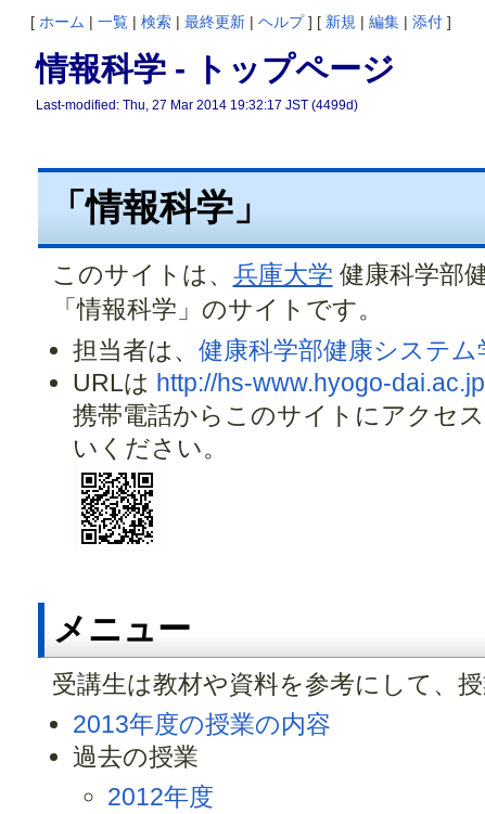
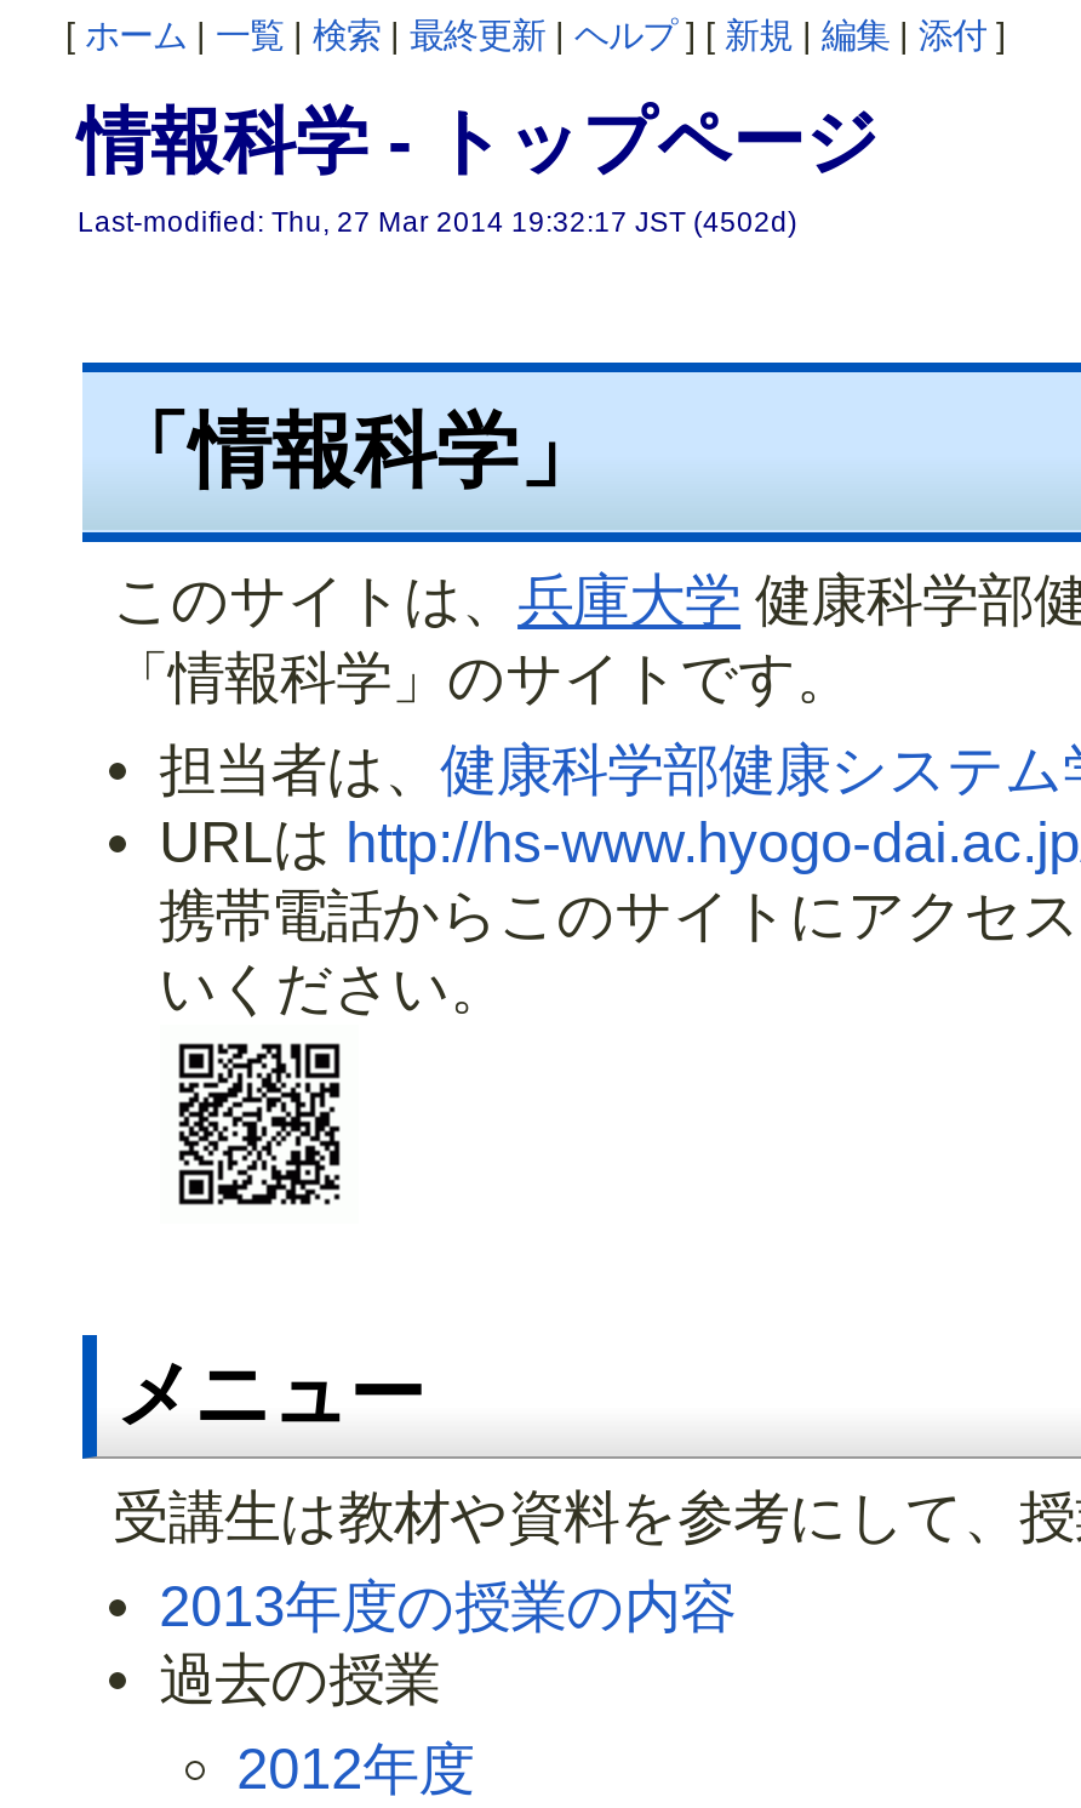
[36,98,358,111] Last-modified: Thu, 27 Mar 2014 19:32:17 JST (4499d) -> [78,207,797,236] Last-modified: Thu, 27 Mar 2014 19:32:17 JST (4502d)

